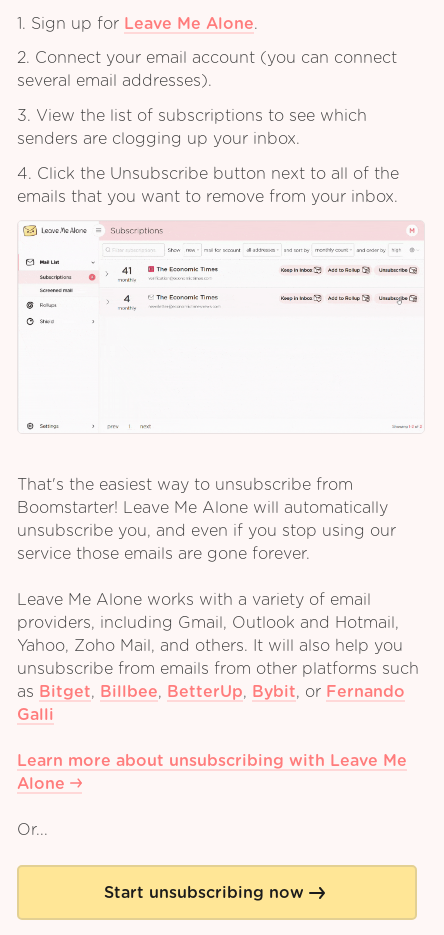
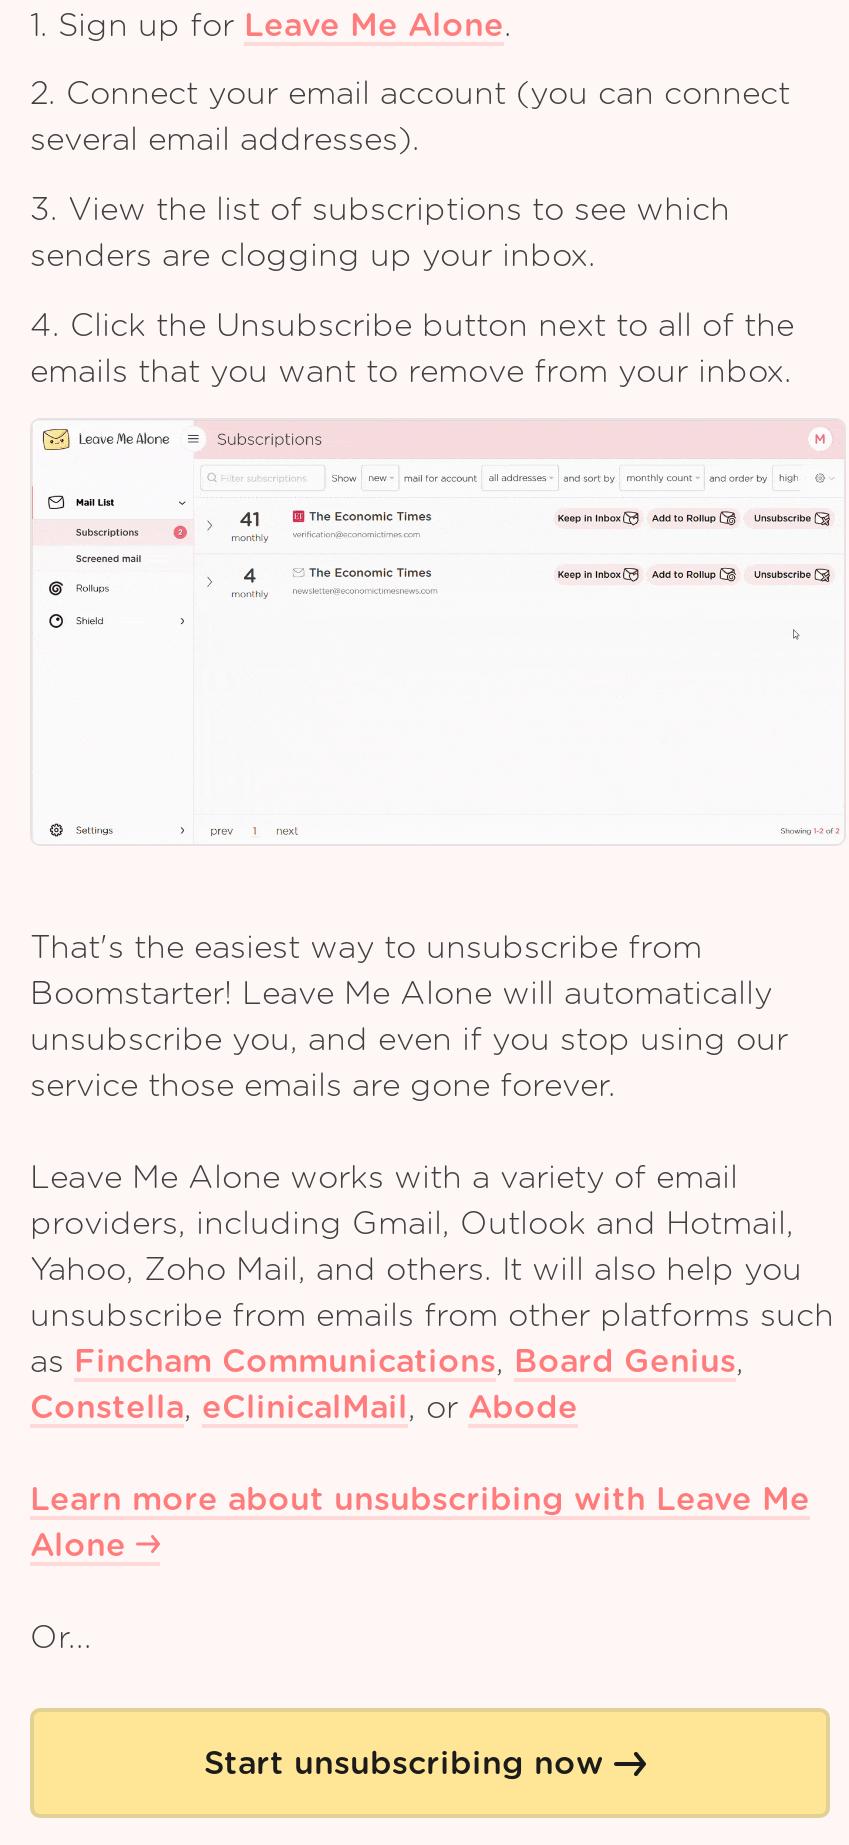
[17,684,405,723] as Bitget, Billbee, BetterUp, Bybit, or Fernando | Galli -> [30,1346,744,1424] as Fincham Communications, Board Genius, | Constella, eClinicalMail, or Abode

